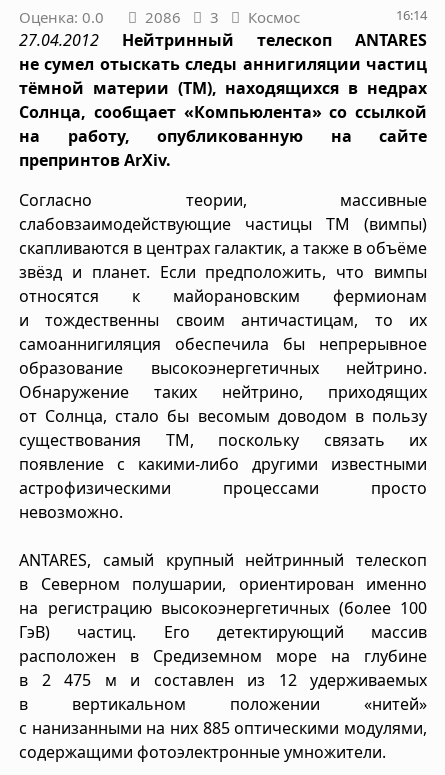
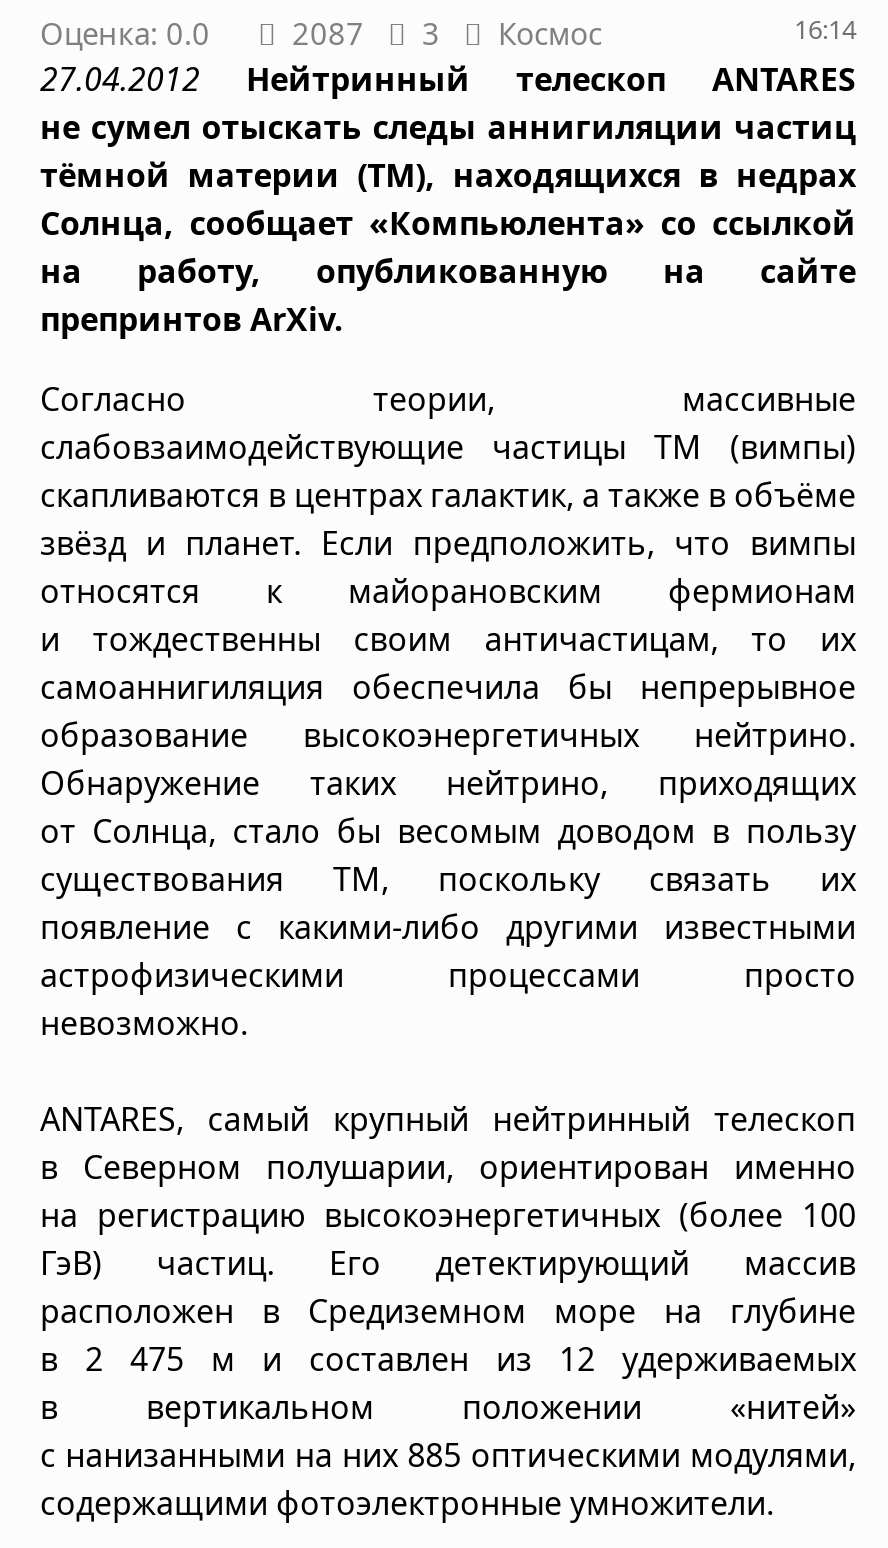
[19,7,300,27] Оценка: 0.0 2086 3 Космос -> [40,13,602,53] Оценка: 0.0 2087 3 Космос

